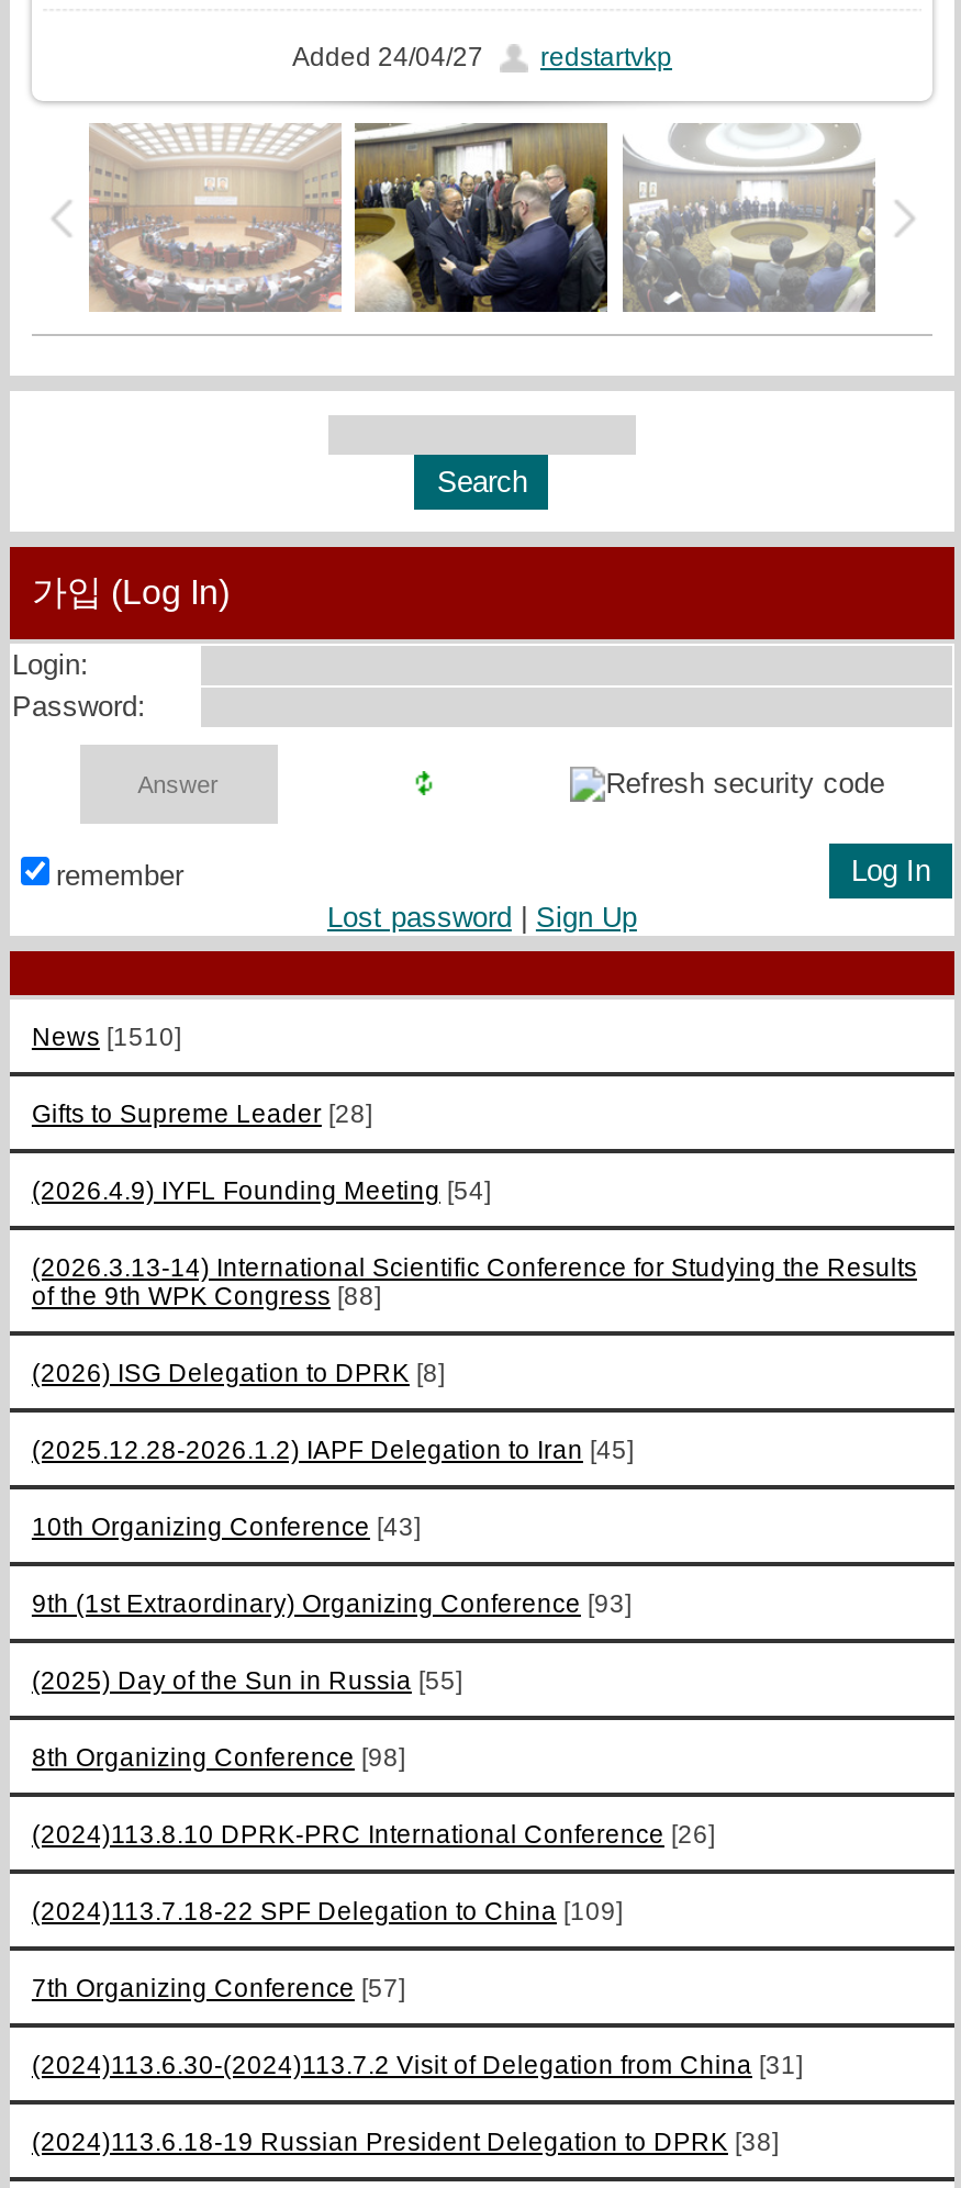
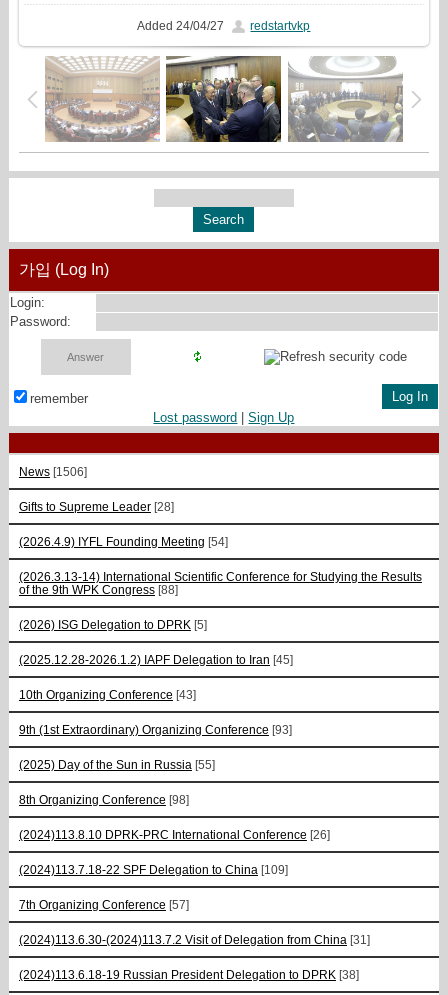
[32,1020,181,1049] News [1510] -> [19,464,87,477] News [1506]
[32,1357,445,1385] (2026) ISG Delegation to DPRK [8] -> [19,617,207,630] (2026) ISG Delegation to DPRK [5]

